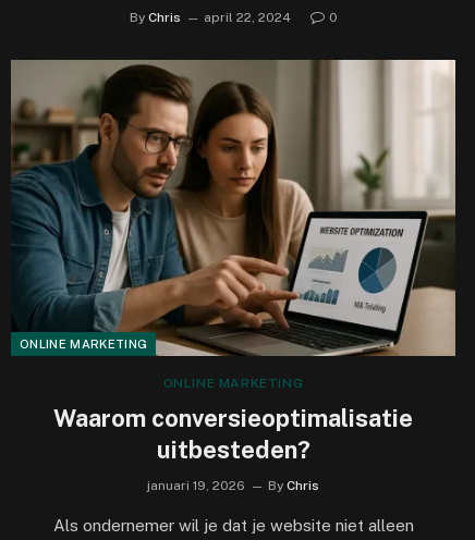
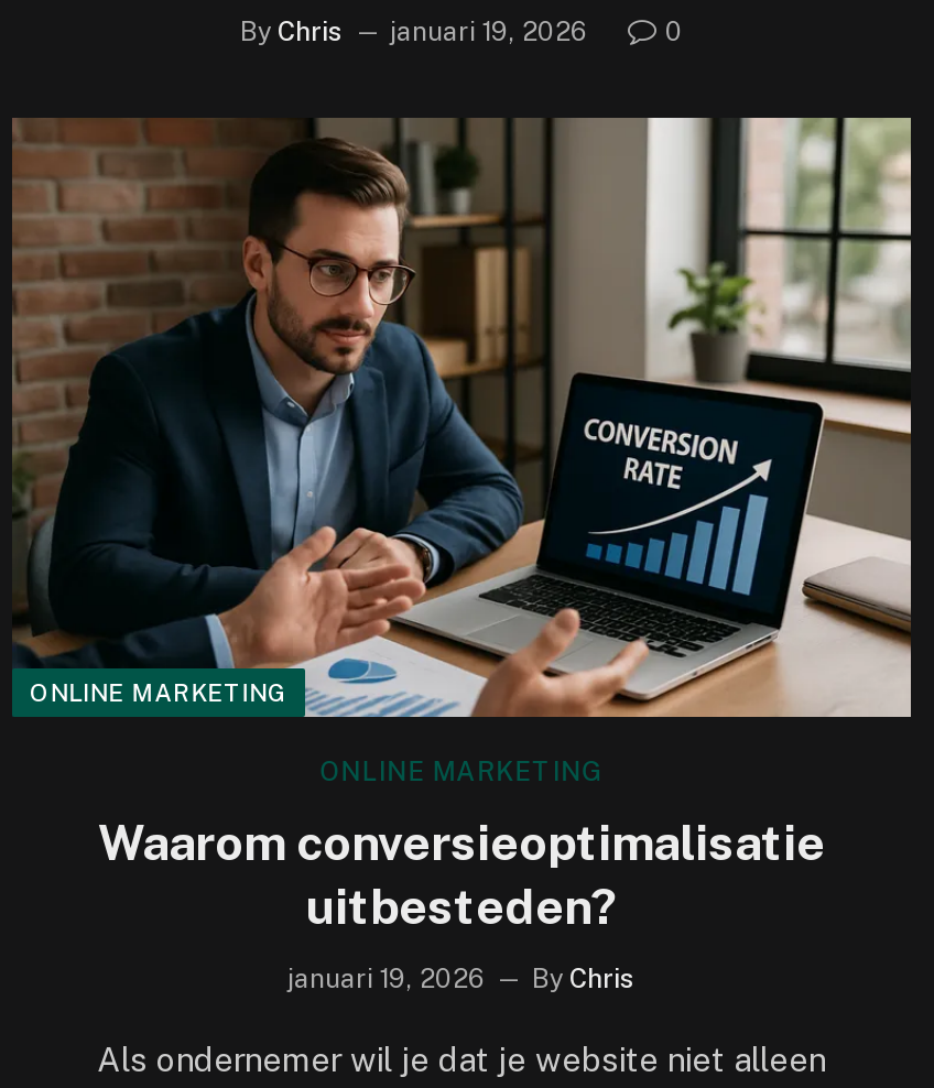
[129,10,290,25] By Chris april 22, 2024 -> [240,17,588,47] By Chris januari 19, 2026
[11,59,456,356] [image] -> [10,116,913,719] [image]

